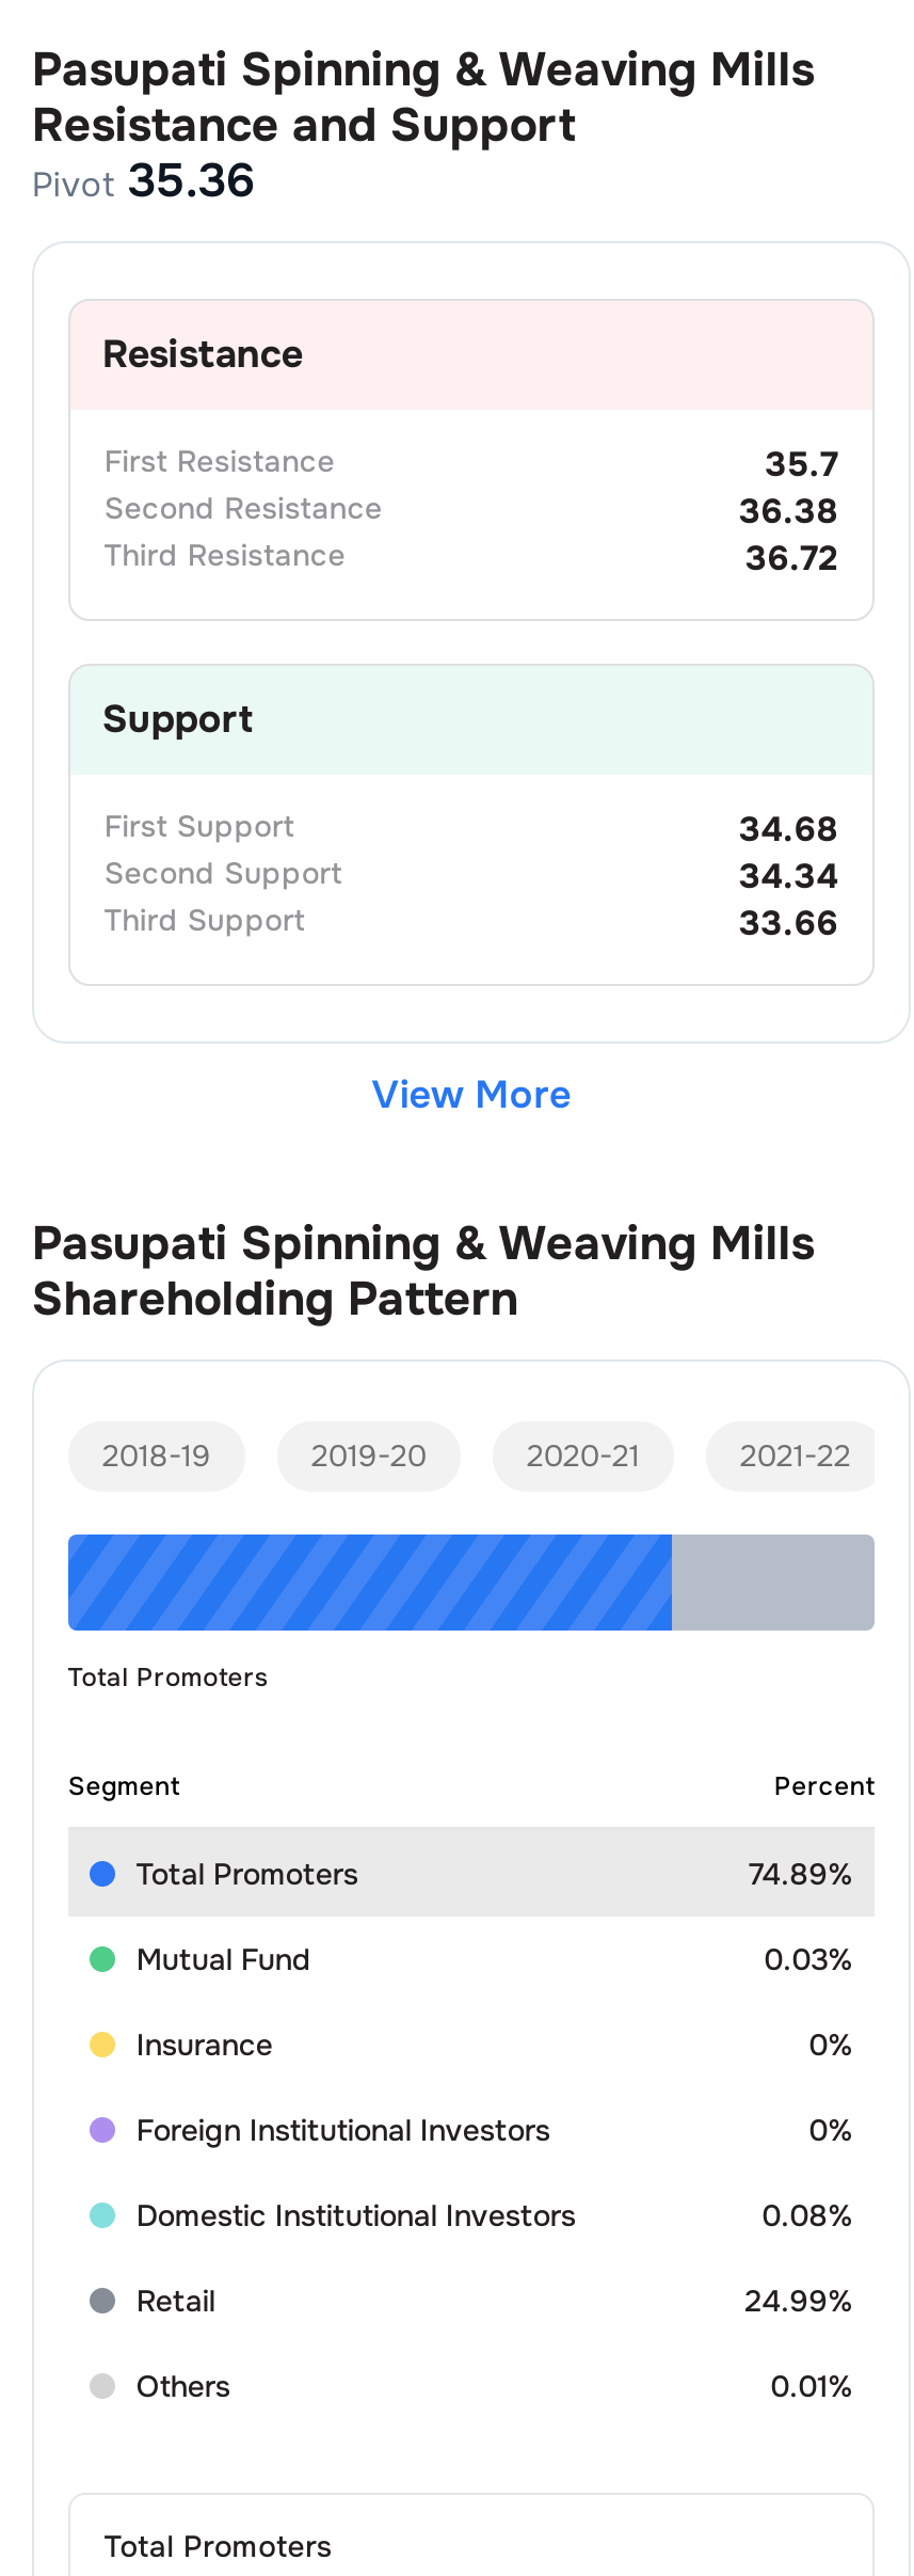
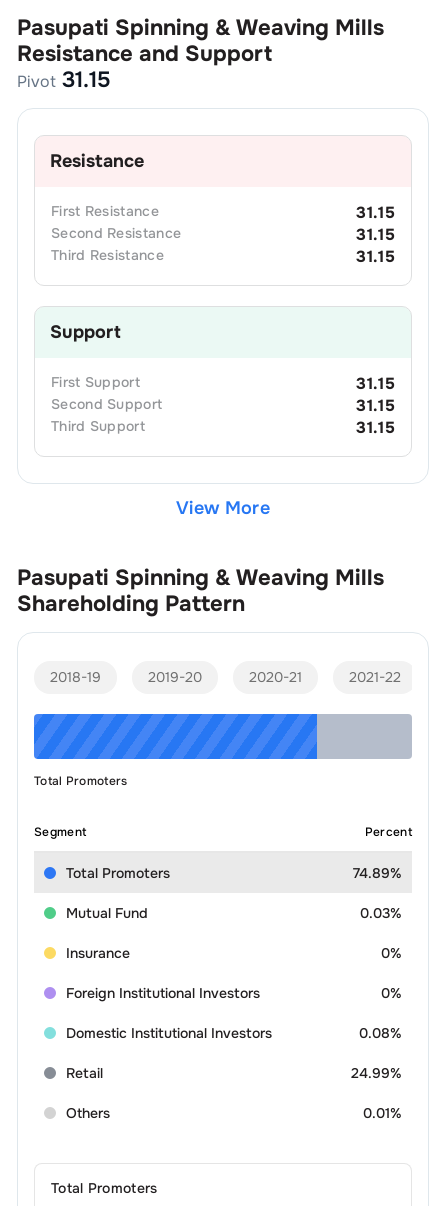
[32,152,256,211] Pivot 35.36 -> [17,65,111,93] Pivot 31.15
[765,442,838,487] 35.7 -> [356,201,395,222] 31.15
[739,489,838,534] 36.38 -> [356,223,395,244] 31.15
[745,536,838,581] 36.72 -> [356,245,395,266] 31.15
[739,807,838,852] 34.68 -> [356,372,395,393] 31.15
[739,854,838,899] 34.34 -> [356,394,395,415] 31.15
[739,901,838,945] 33.66 -> [356,416,395,437] 31.15

